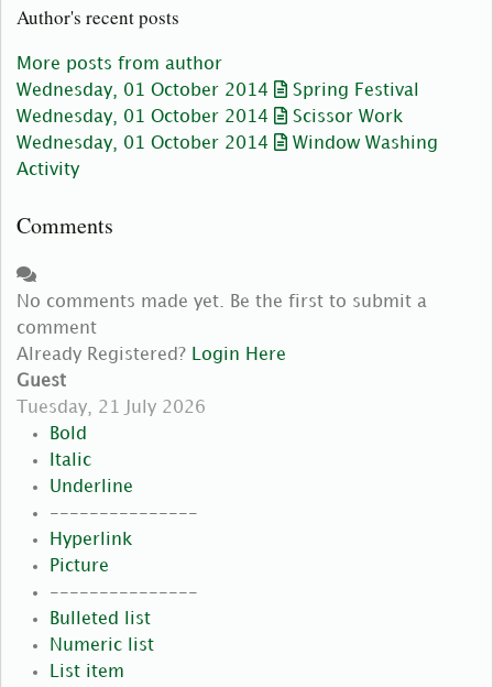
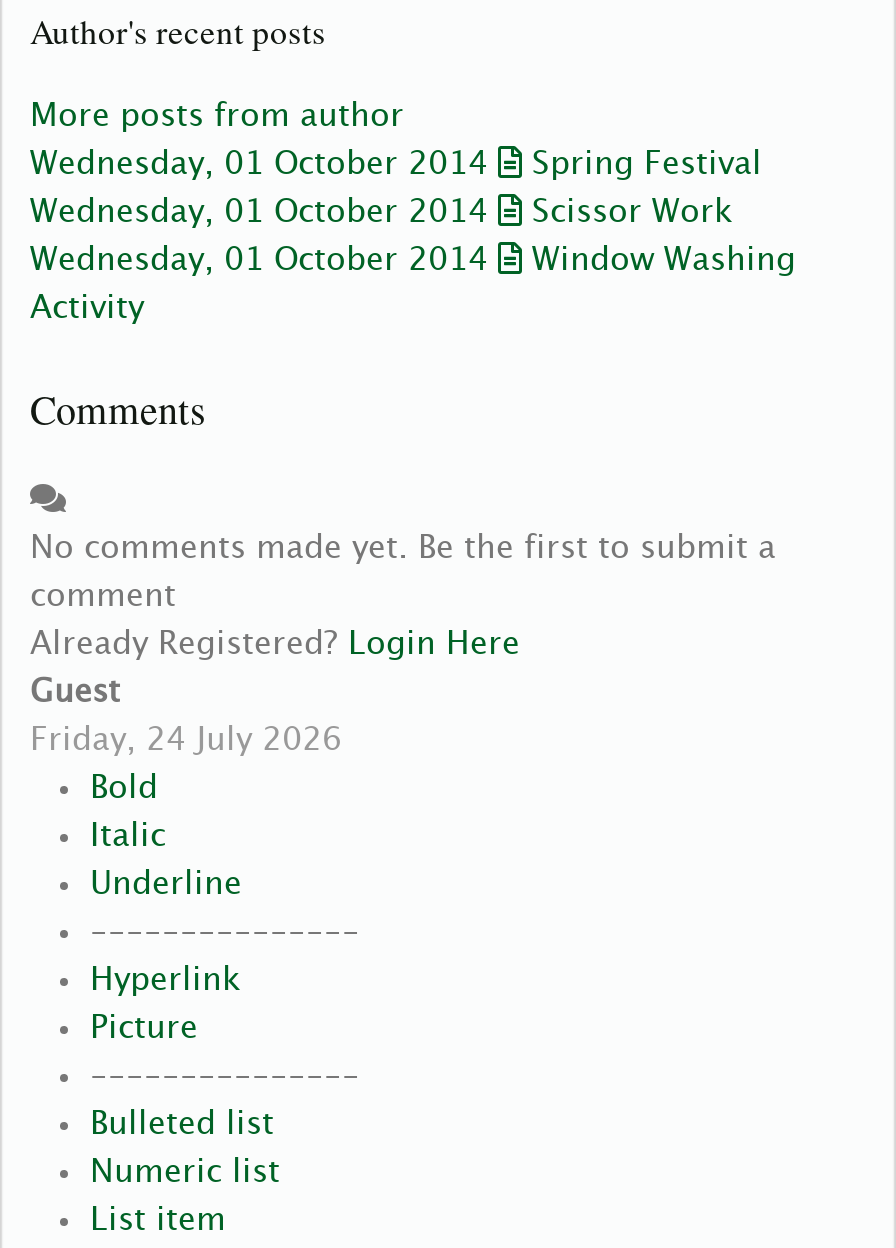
[17,400,206,416] Tuesday, 21 July 2026 -> [30,727,342,757] Friday, 24 July 2026

